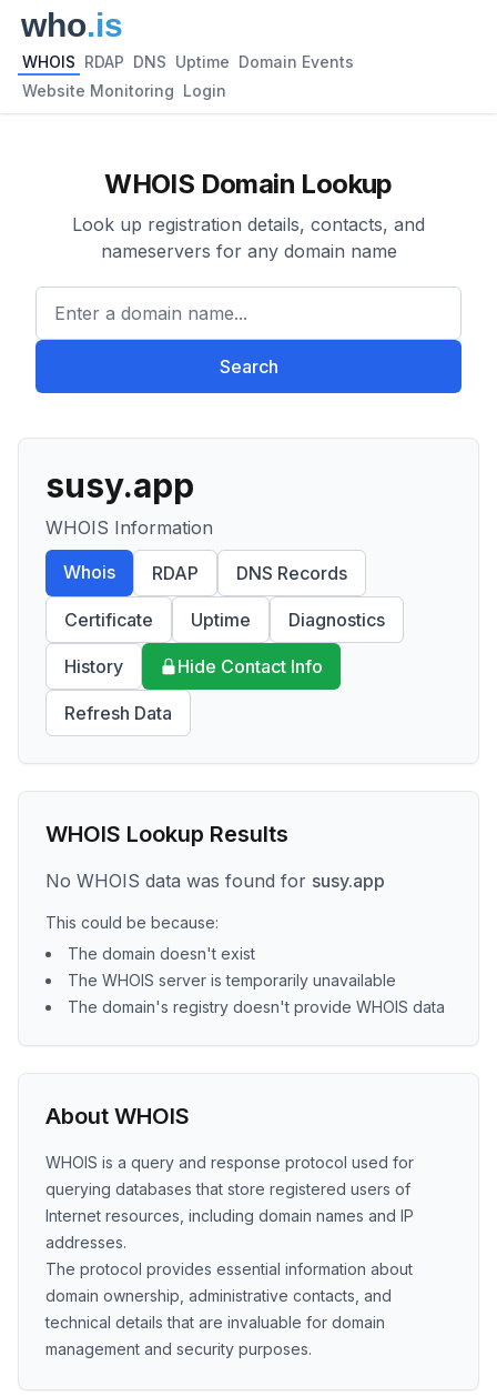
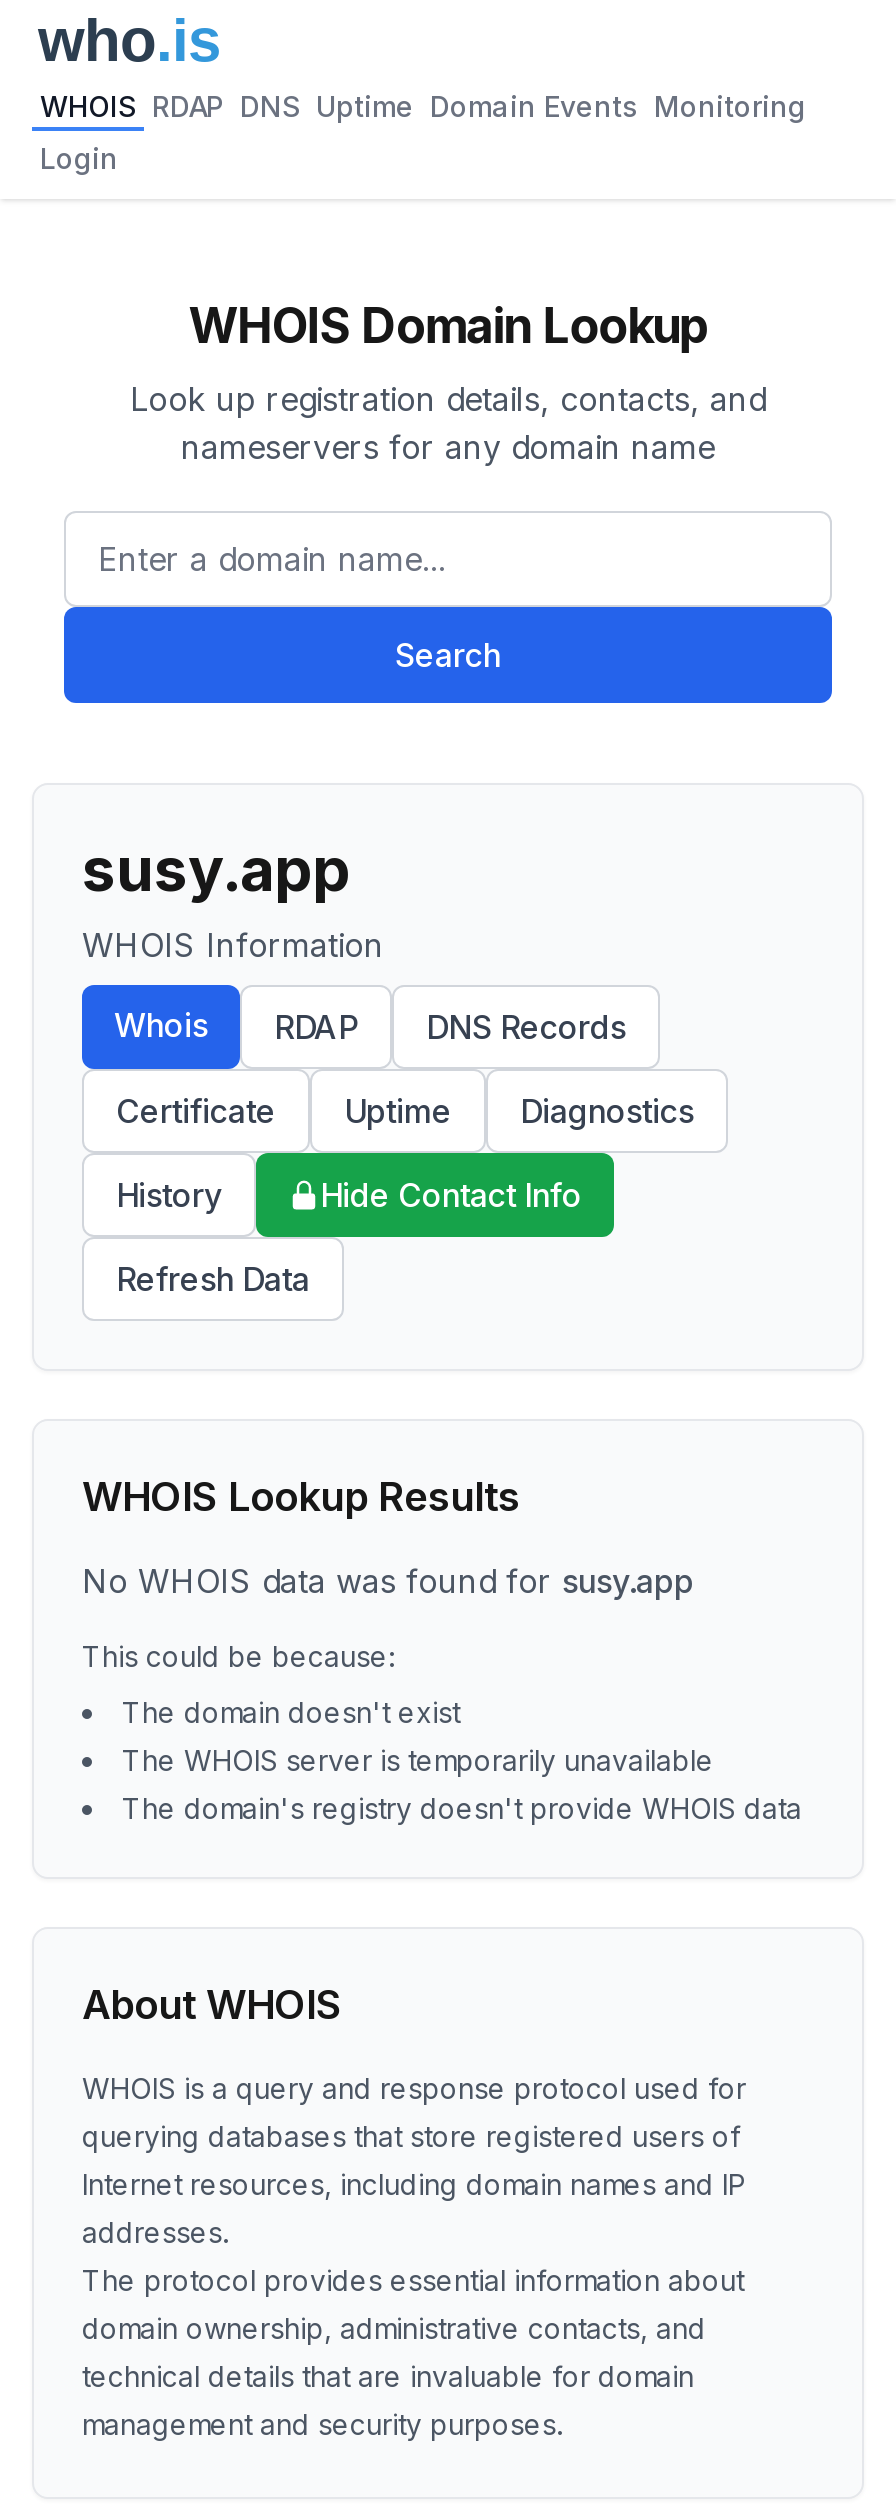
[22,52,354,71] WHOIS RDAP DNS Uptime Domain Events -> [40,89,806,123] WHOIS RDAP DNS Uptime Domain Events Monitoring
[22,81,226,100] Website Monitoring Login -> [40,141,118,175] Login

